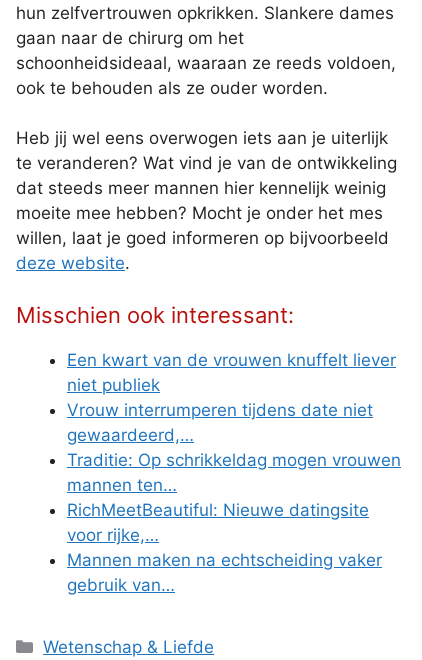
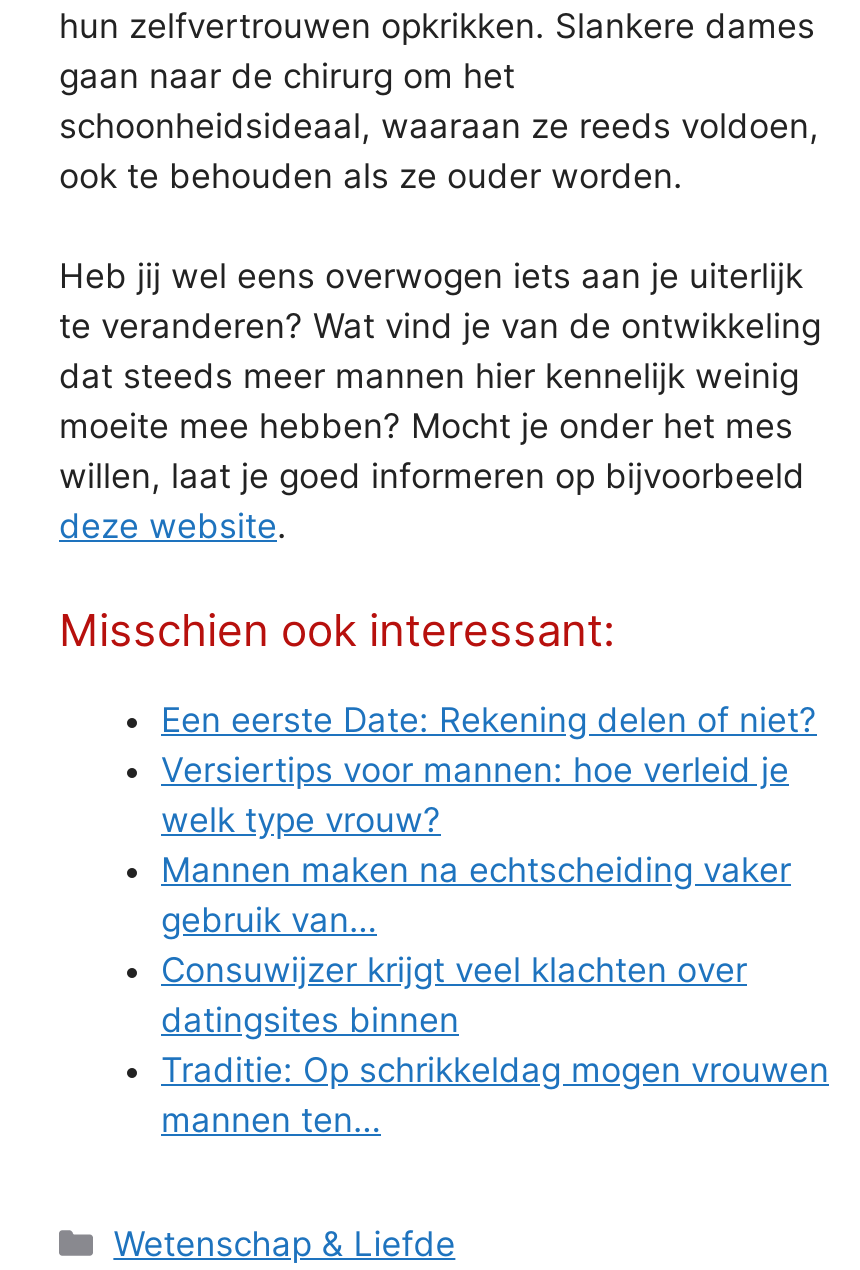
[67,350,396,445] Een kwart van de vrouwen knuffelt liever | niet publiek | Vrouw interrumperen tijdens date niet | gewaardeerd,… -> [161,700,817,1040] Een eerste Date: Rekening delen of niet? | Versiertips voor mannen: hoe verleid je | welk type vrouw? | Consuwijzer krijgt veel klachten over | datingsites binnen
moved [67,450,401,495] -> [161,1050,829,1140]: Traditie: Op schrikkeldag mogen vrouwen | mannen ten…
[67,500,369,545] RichMeetBeautiful: Nieuwe datingsite | voor rijke,… -> none
moved [67,550,382,595] -> [161,850,791,940]: Mannen maken na echtscheiding vaker | gebruik van…

